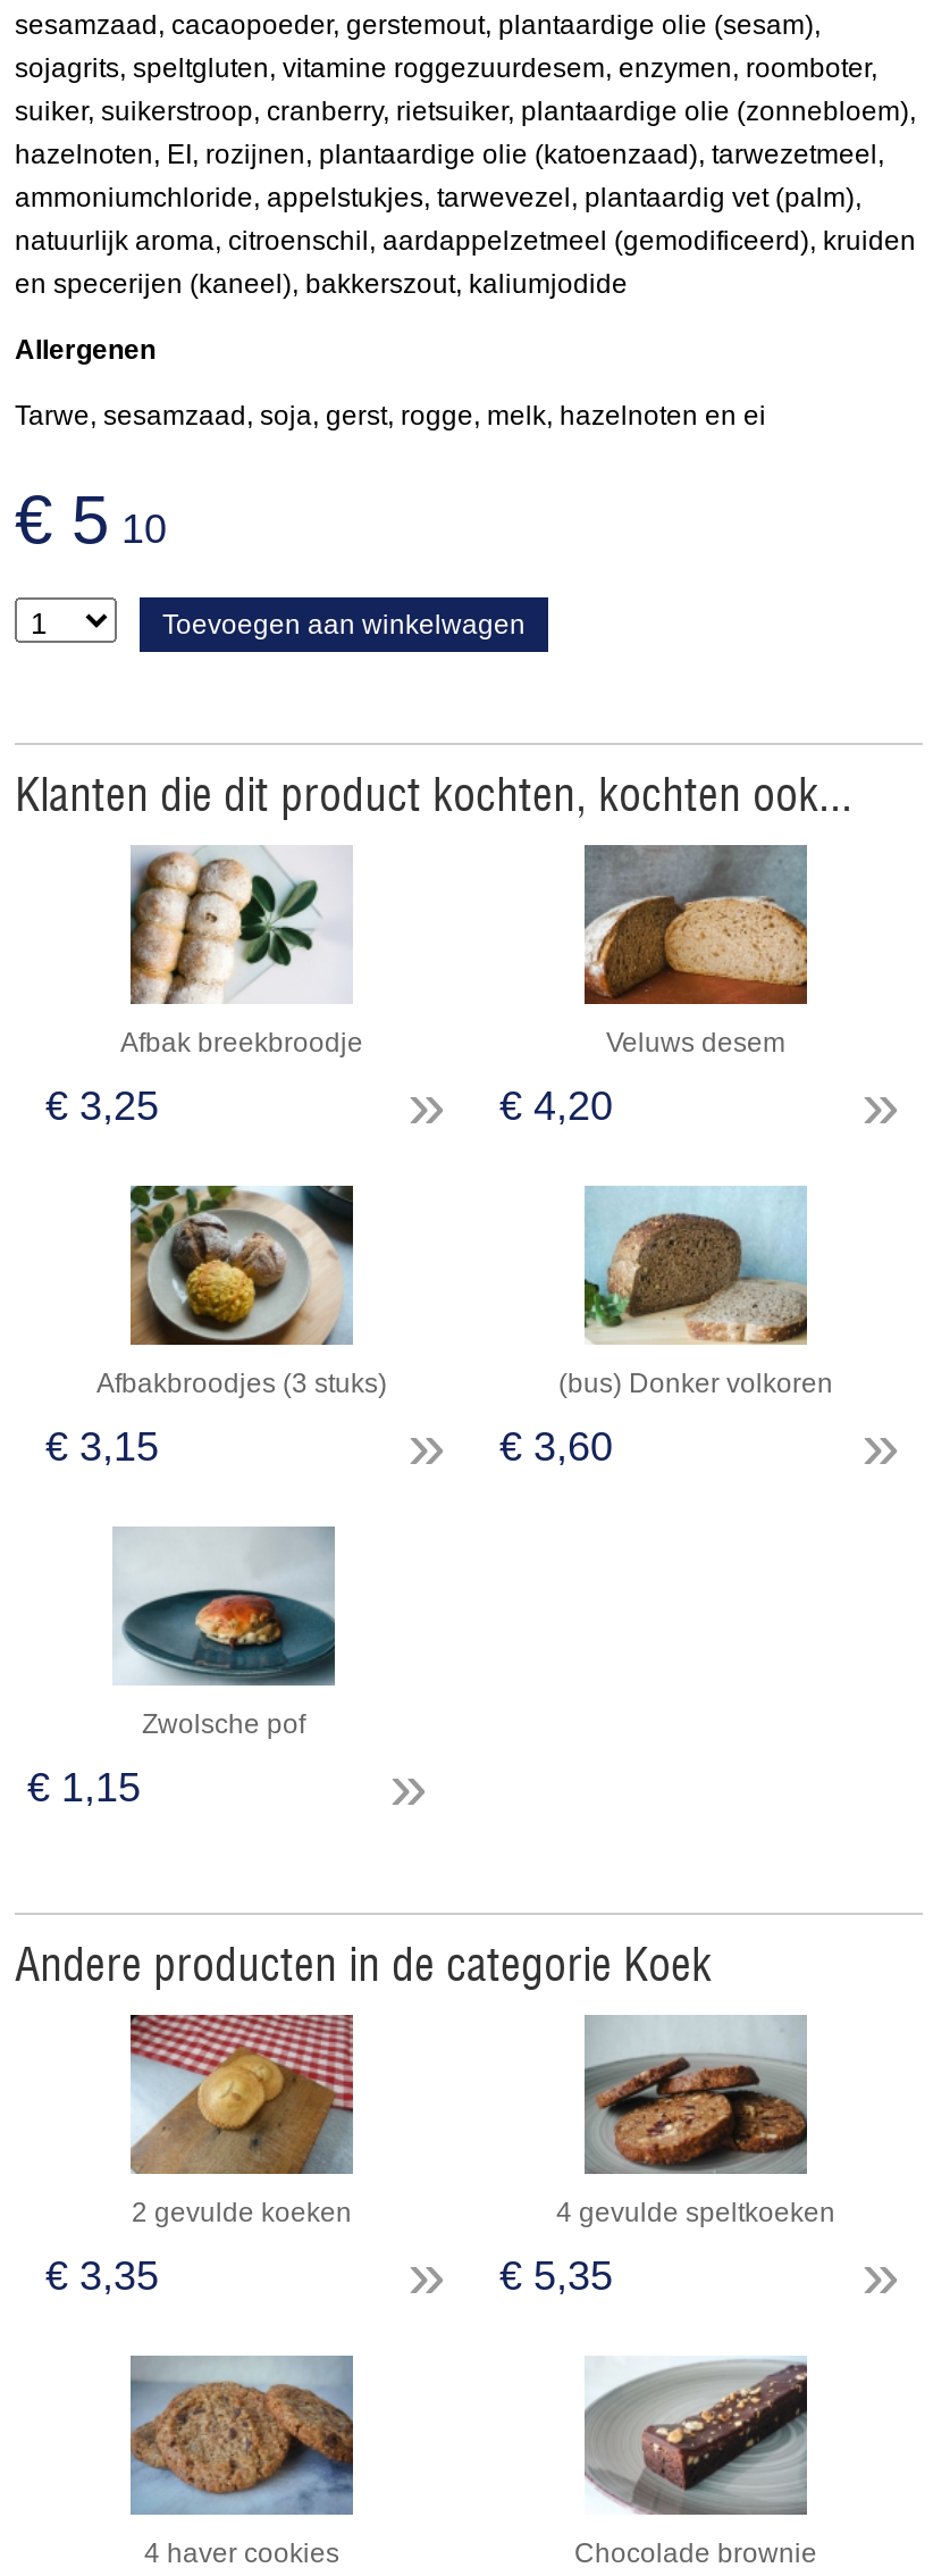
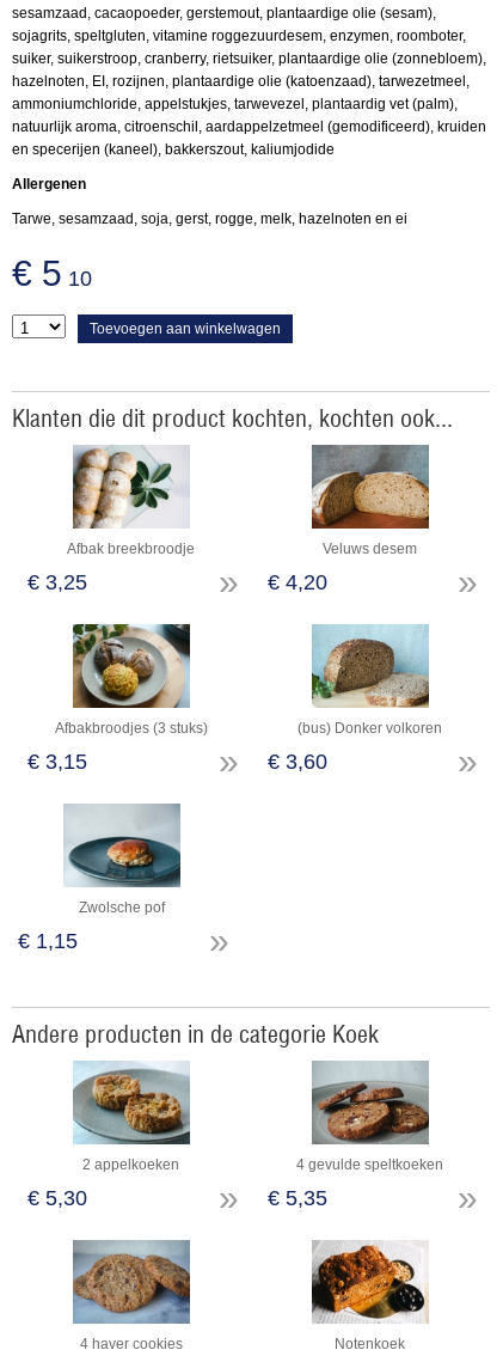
[128,2013,355,2229] [image] | 2 gevulde koeken -> [73,1061,190,1173] [image] | 2 appelkoeken
[45,2254,159,2299] € 3,35 -> [28,1186,88,1210] € 5,30
[574,2358,817,2570] [image] | Chocolade brownie -> [311,1240,429,1353] [image] | Notenkoek

